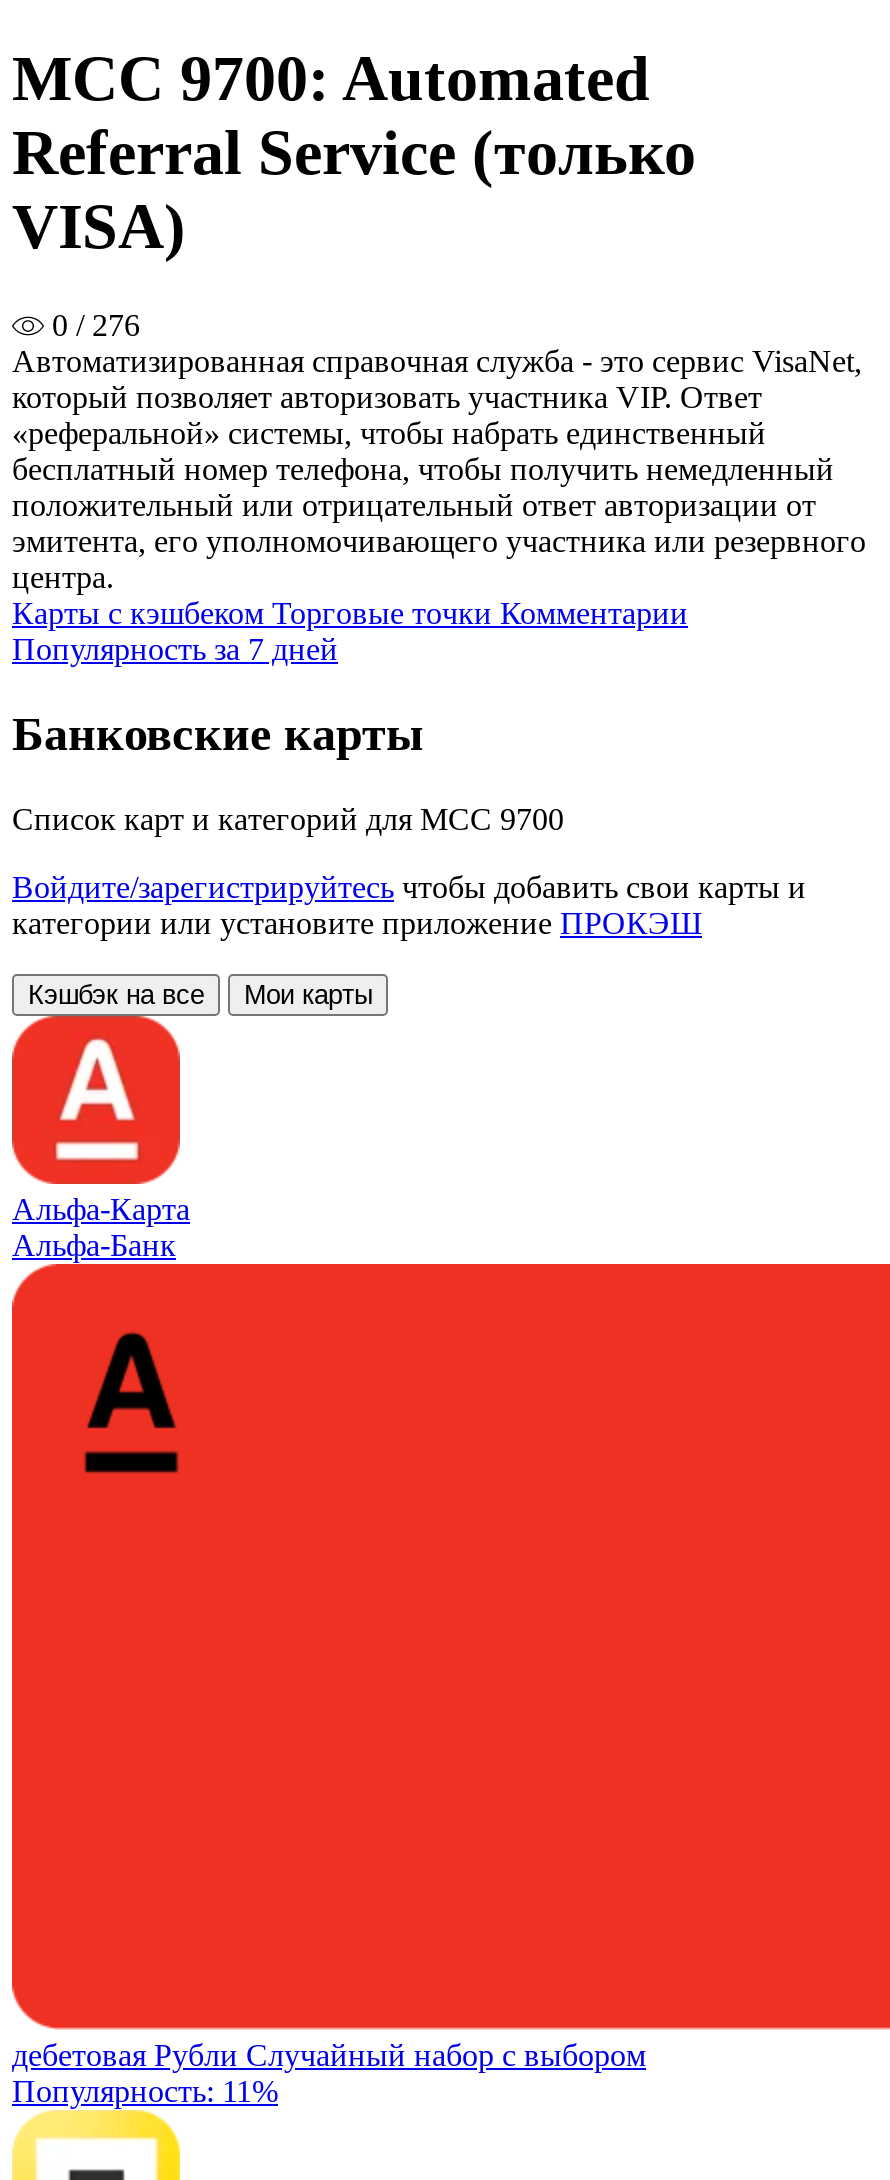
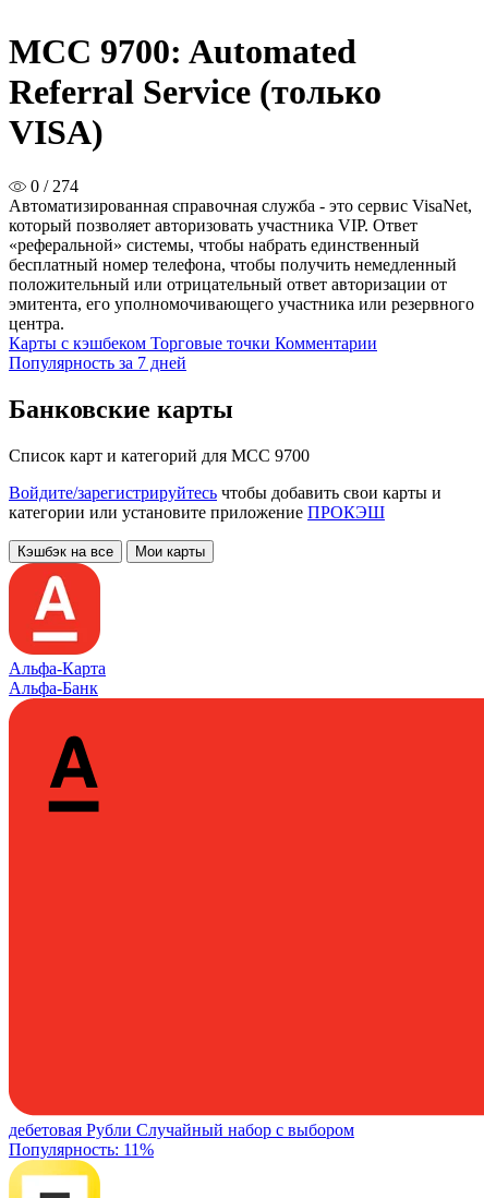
[52,308,140,342] 0 / 276 -> [31,177,78,195] 0 / 274

